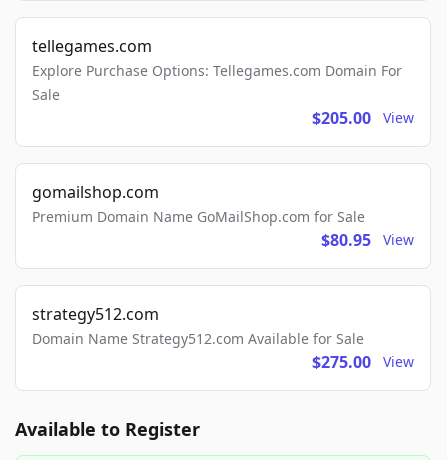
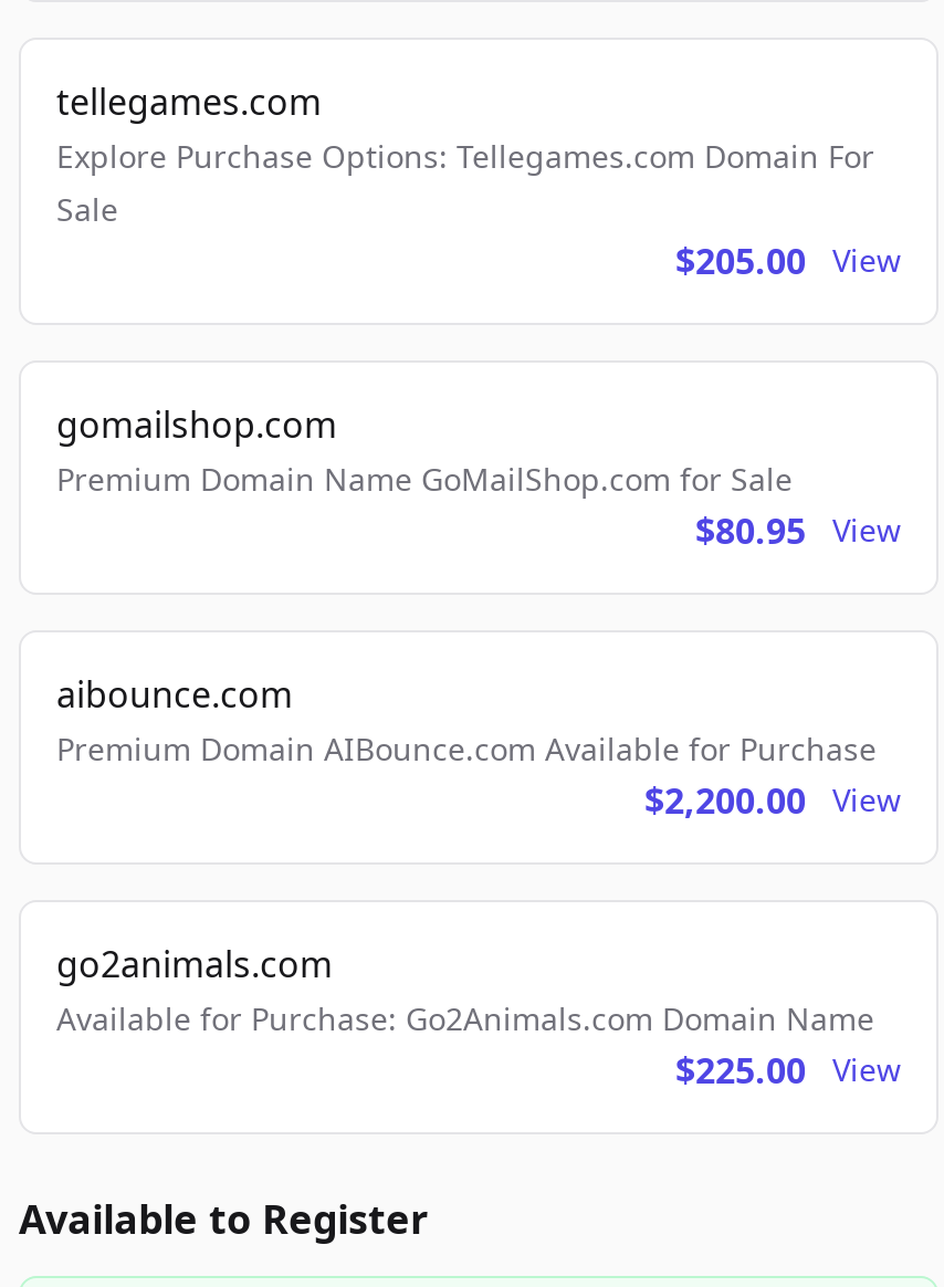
[32,303,371,373] strategy512.com | Domain Name Strategy512.com Available for Sale | $275.00 -> [56,670,901,1095] aibounce.com | Premium Domain AIBounce.com Available for Purchase | $2,200.00 | View | go2animals.com | Available for Purchase: Go2Animals.com Domain Name | $225.00

